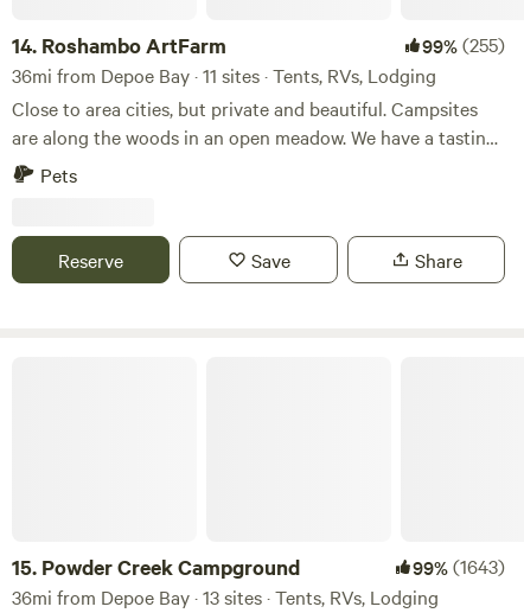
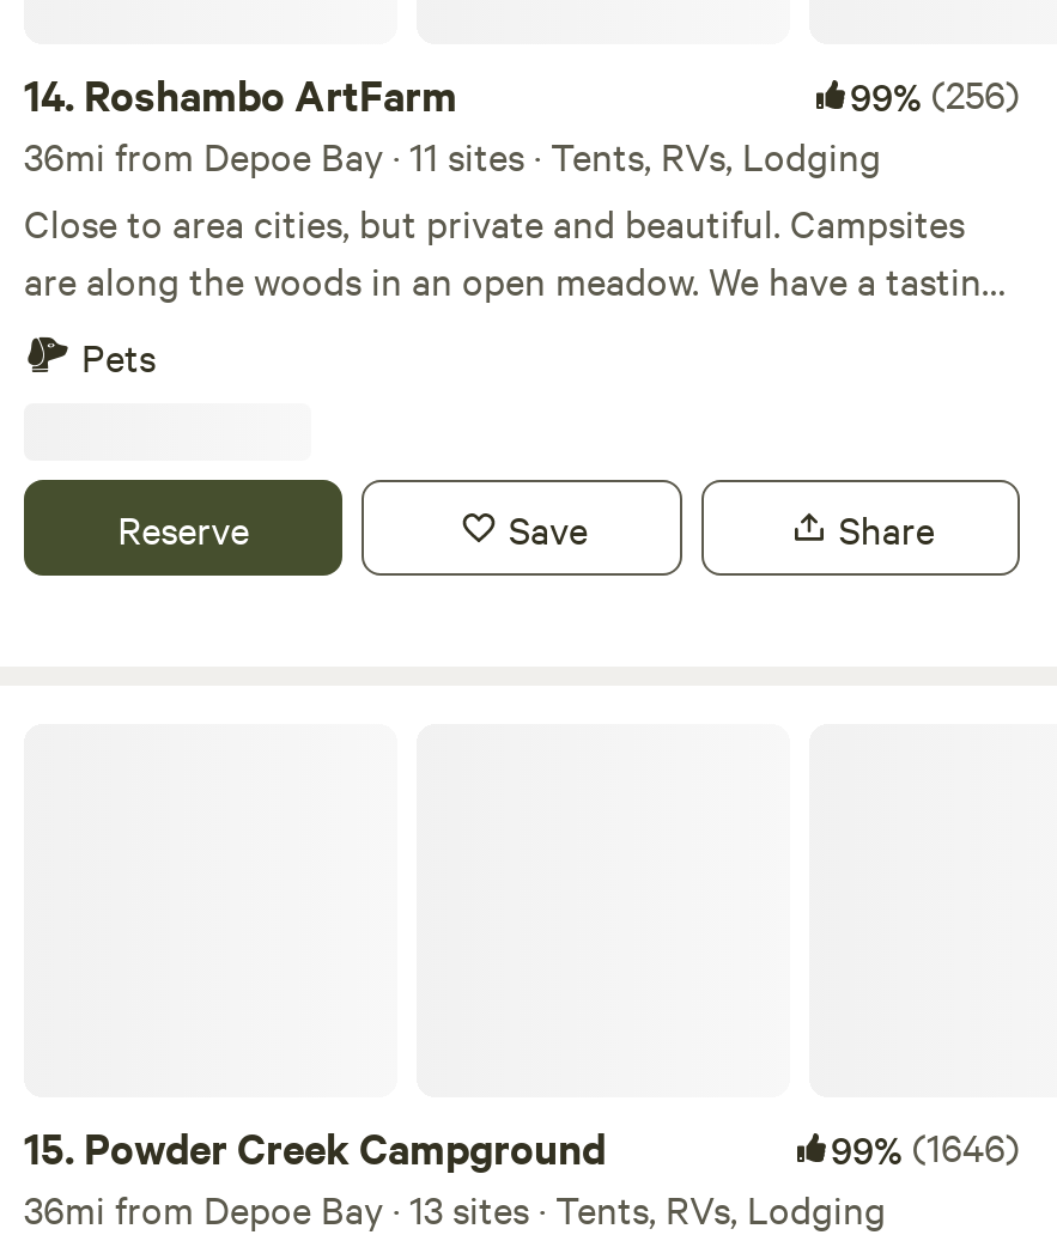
[422,31,505,58] 99% (255) -> [850,66,1020,121] 99% (256)
[413,553,505,580] 99% (1643) -> [831,1119,1020,1174] 99% (1646)

